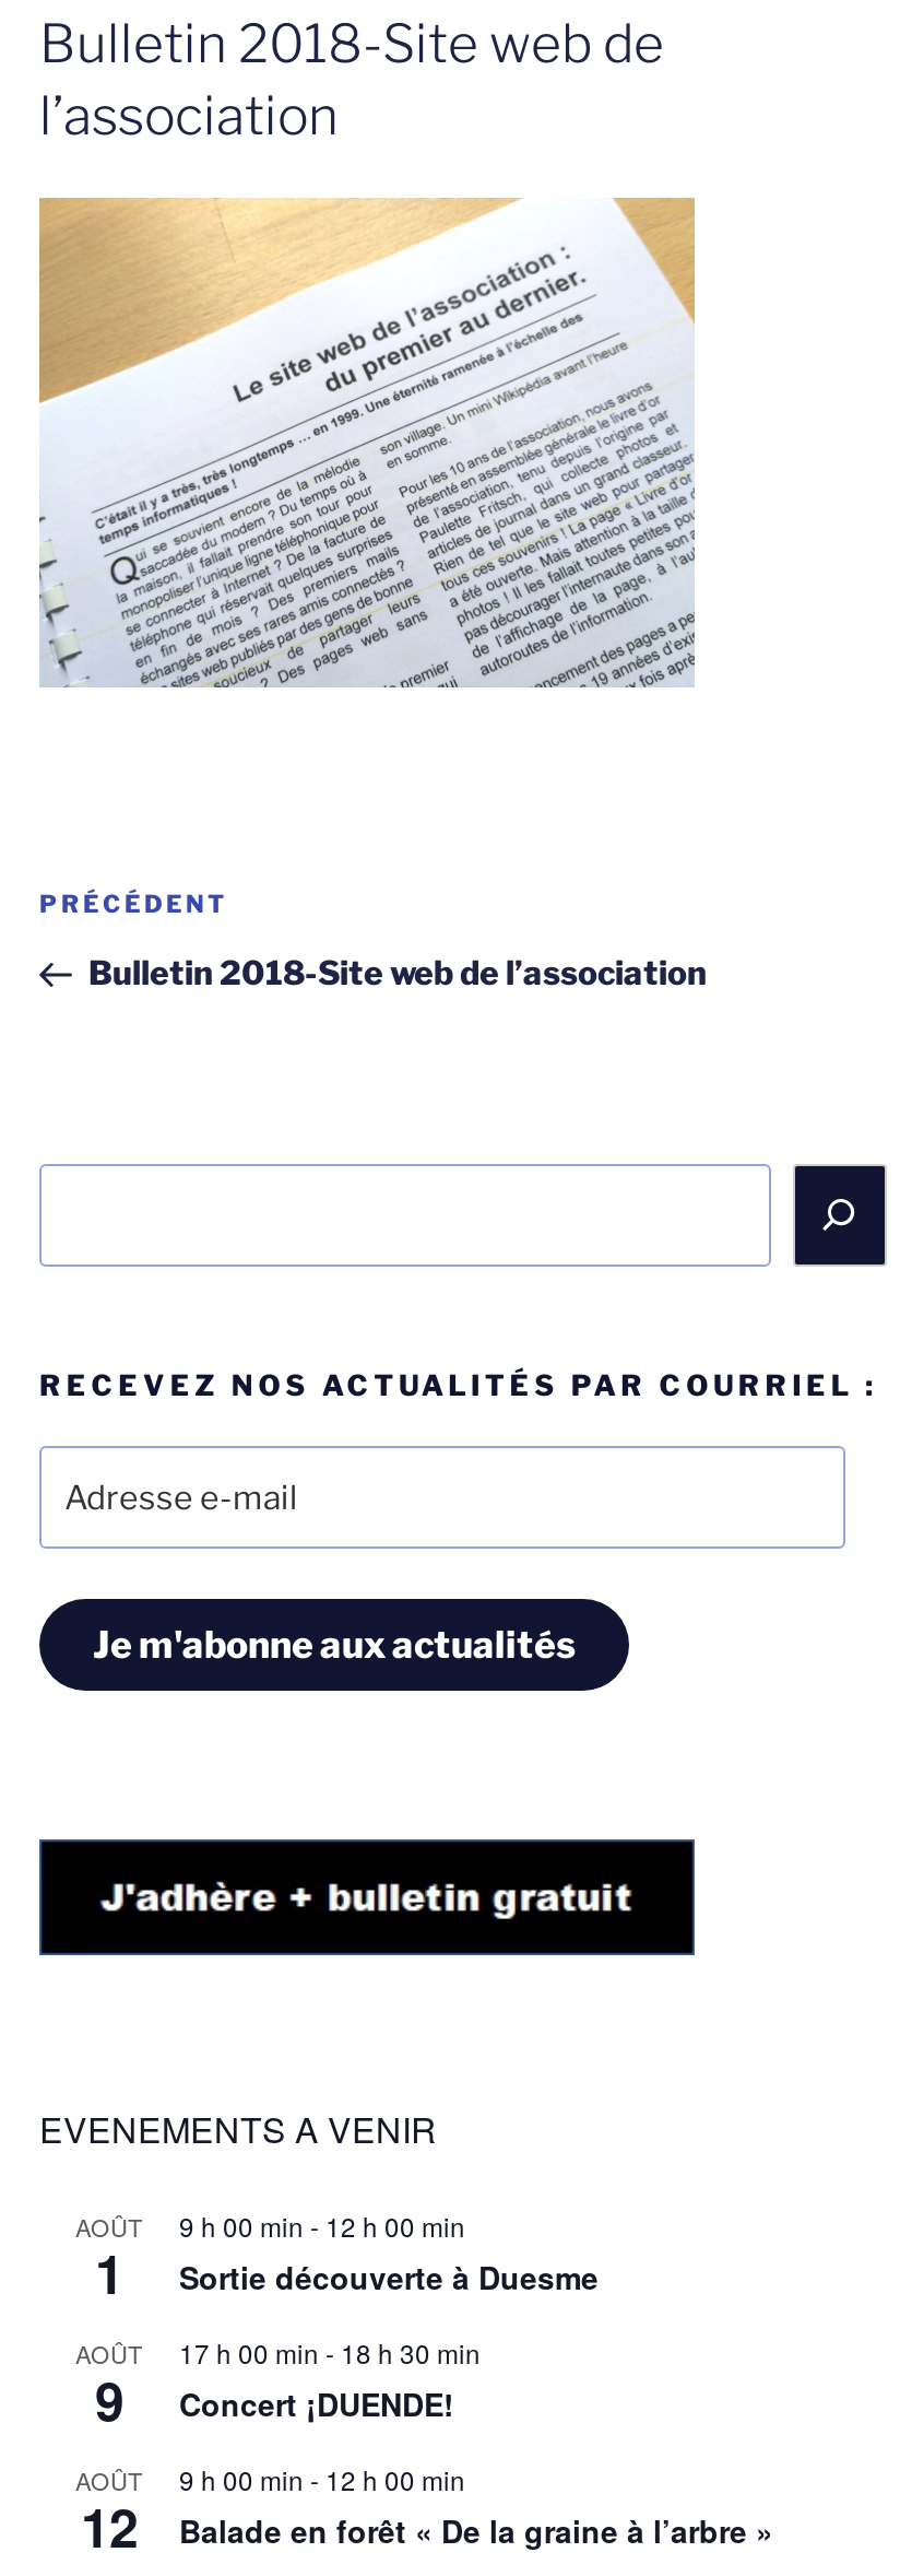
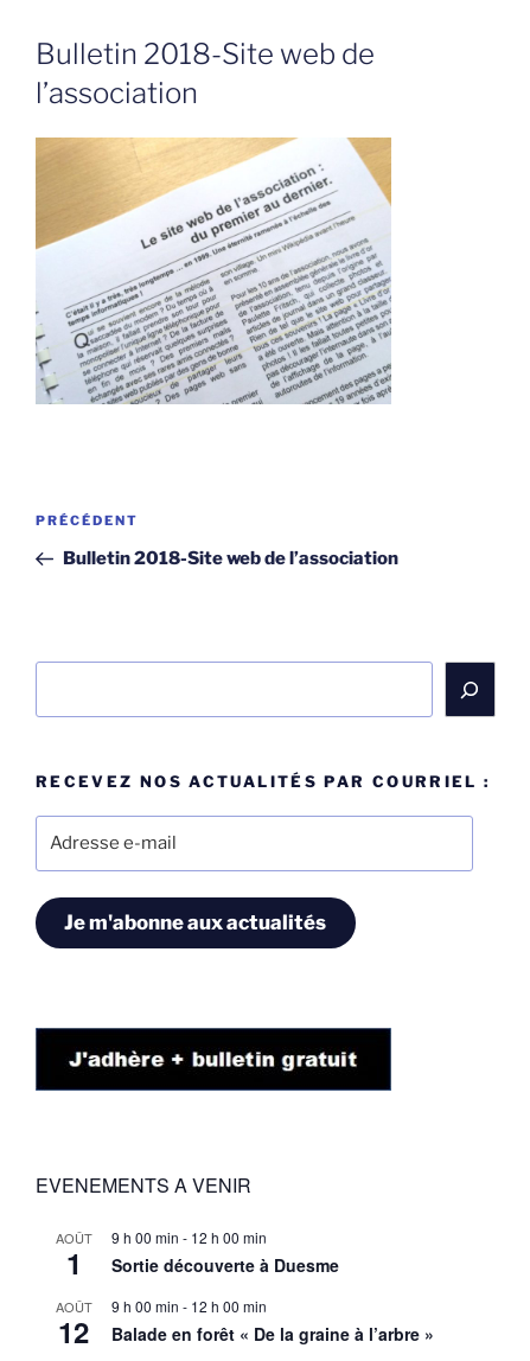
[75,2333,481,2497] 17 h 00 min - 18 h 30 min | Concert ¡DUENDE! | AOÛT -> none
[95,2361,123,2436] 9 -> none

